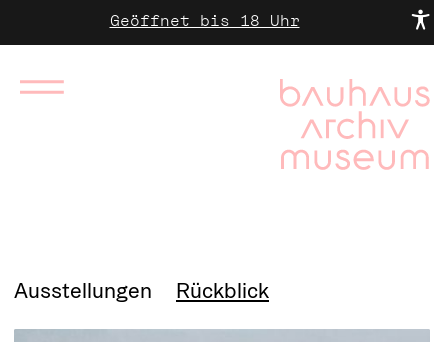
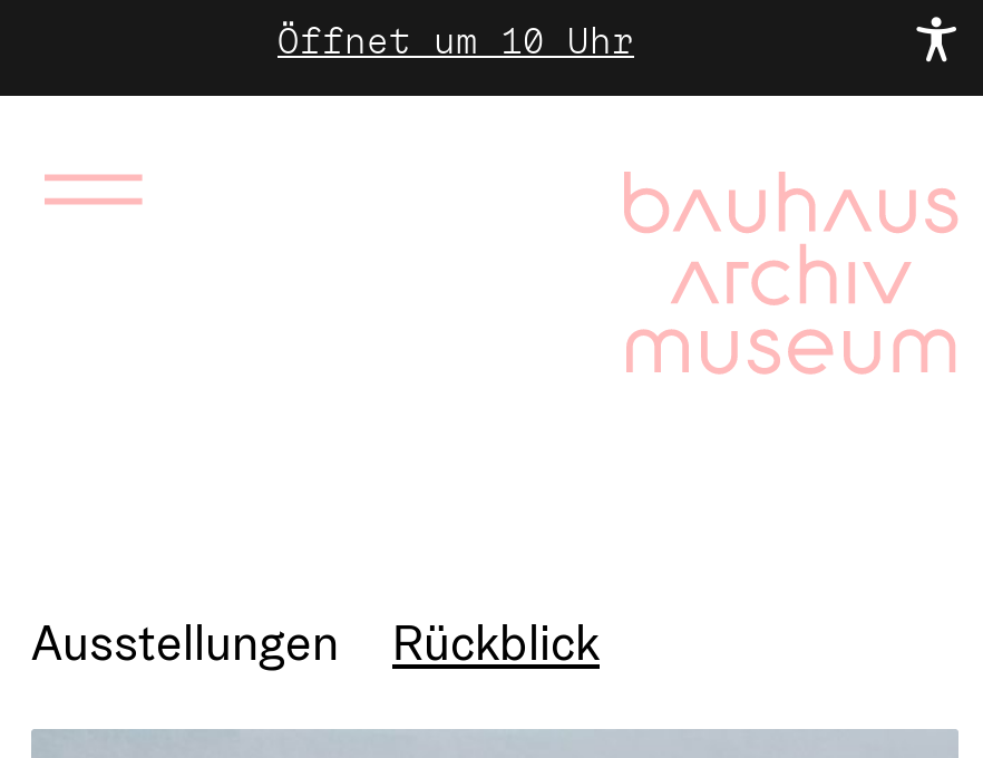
[109,10,299,31] Geöffnet bis 18 Uhr -> [278,18,634,65] Öffnet um 10 Uhr

